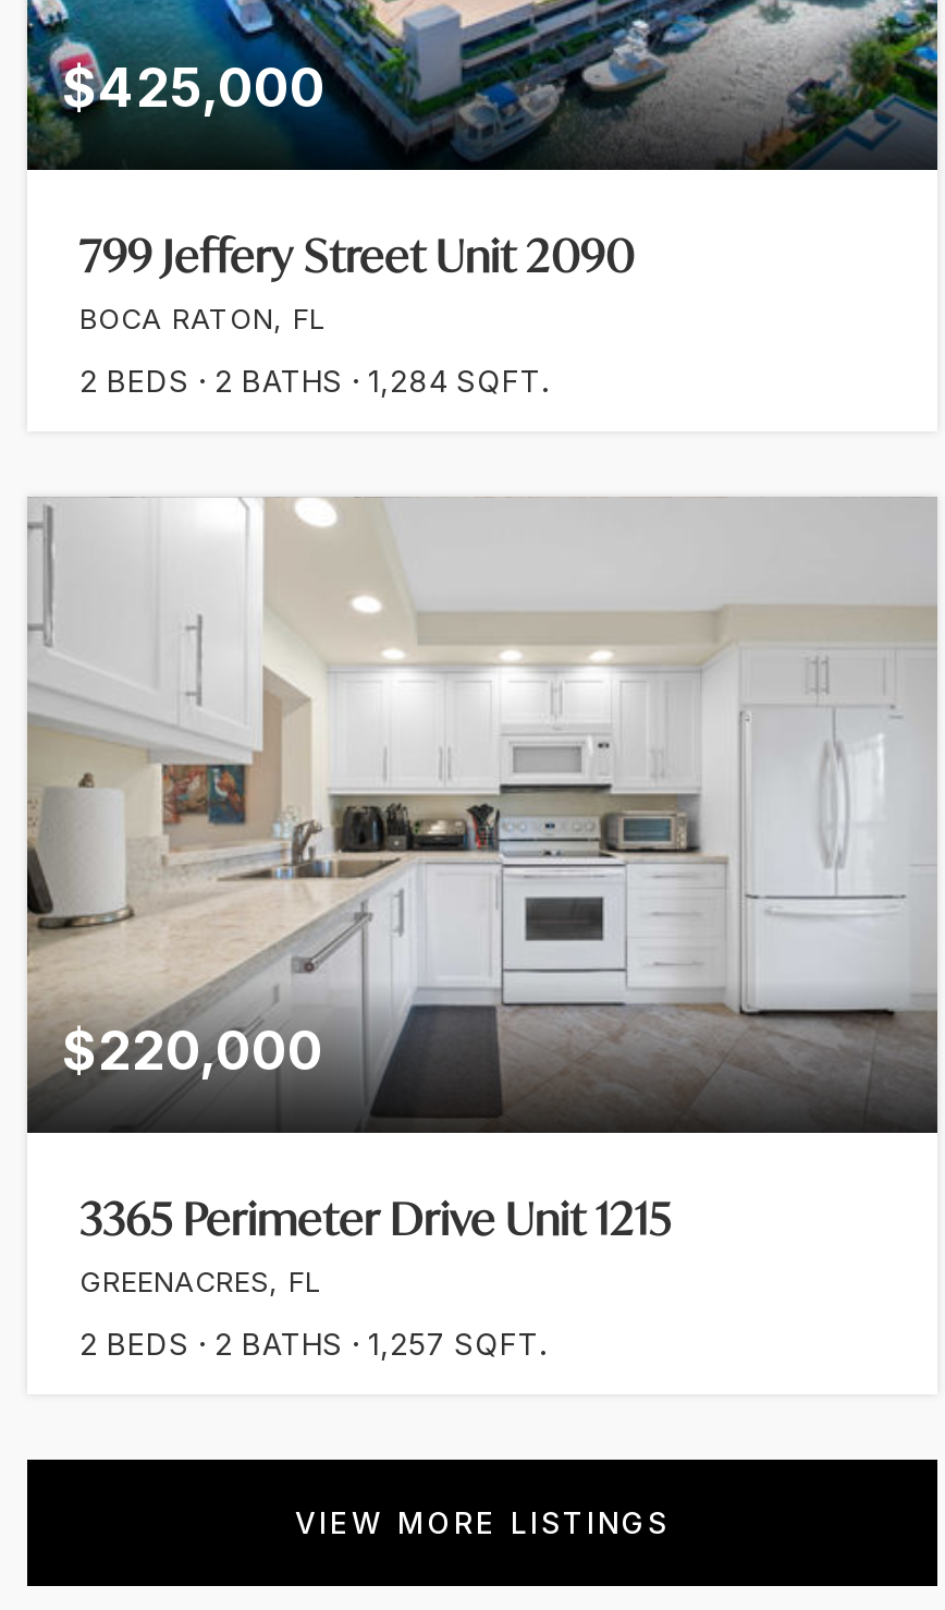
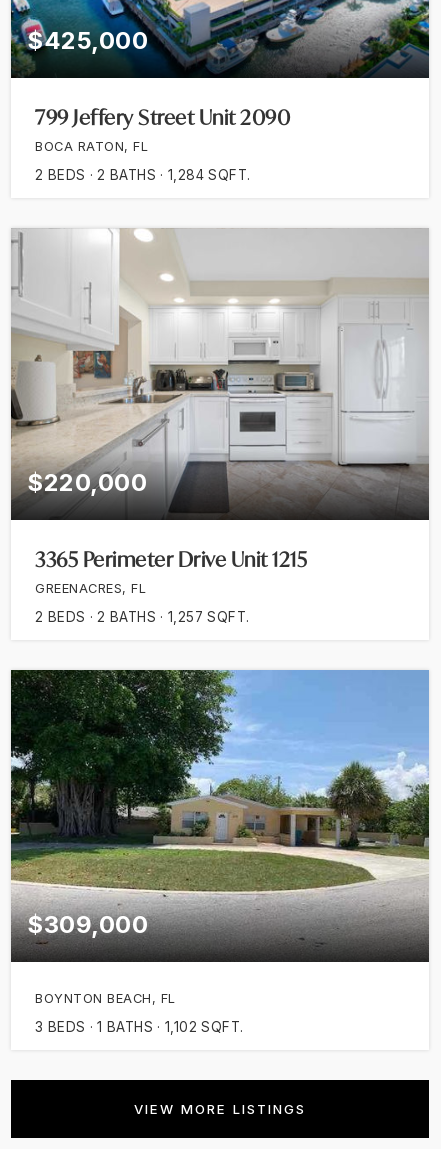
none -> [10,669,430,1035] [image] | $309,000 | BOYNTON BEACH, FL | 3 BEDS | 1 BATHS | 1,102 SQFT.

